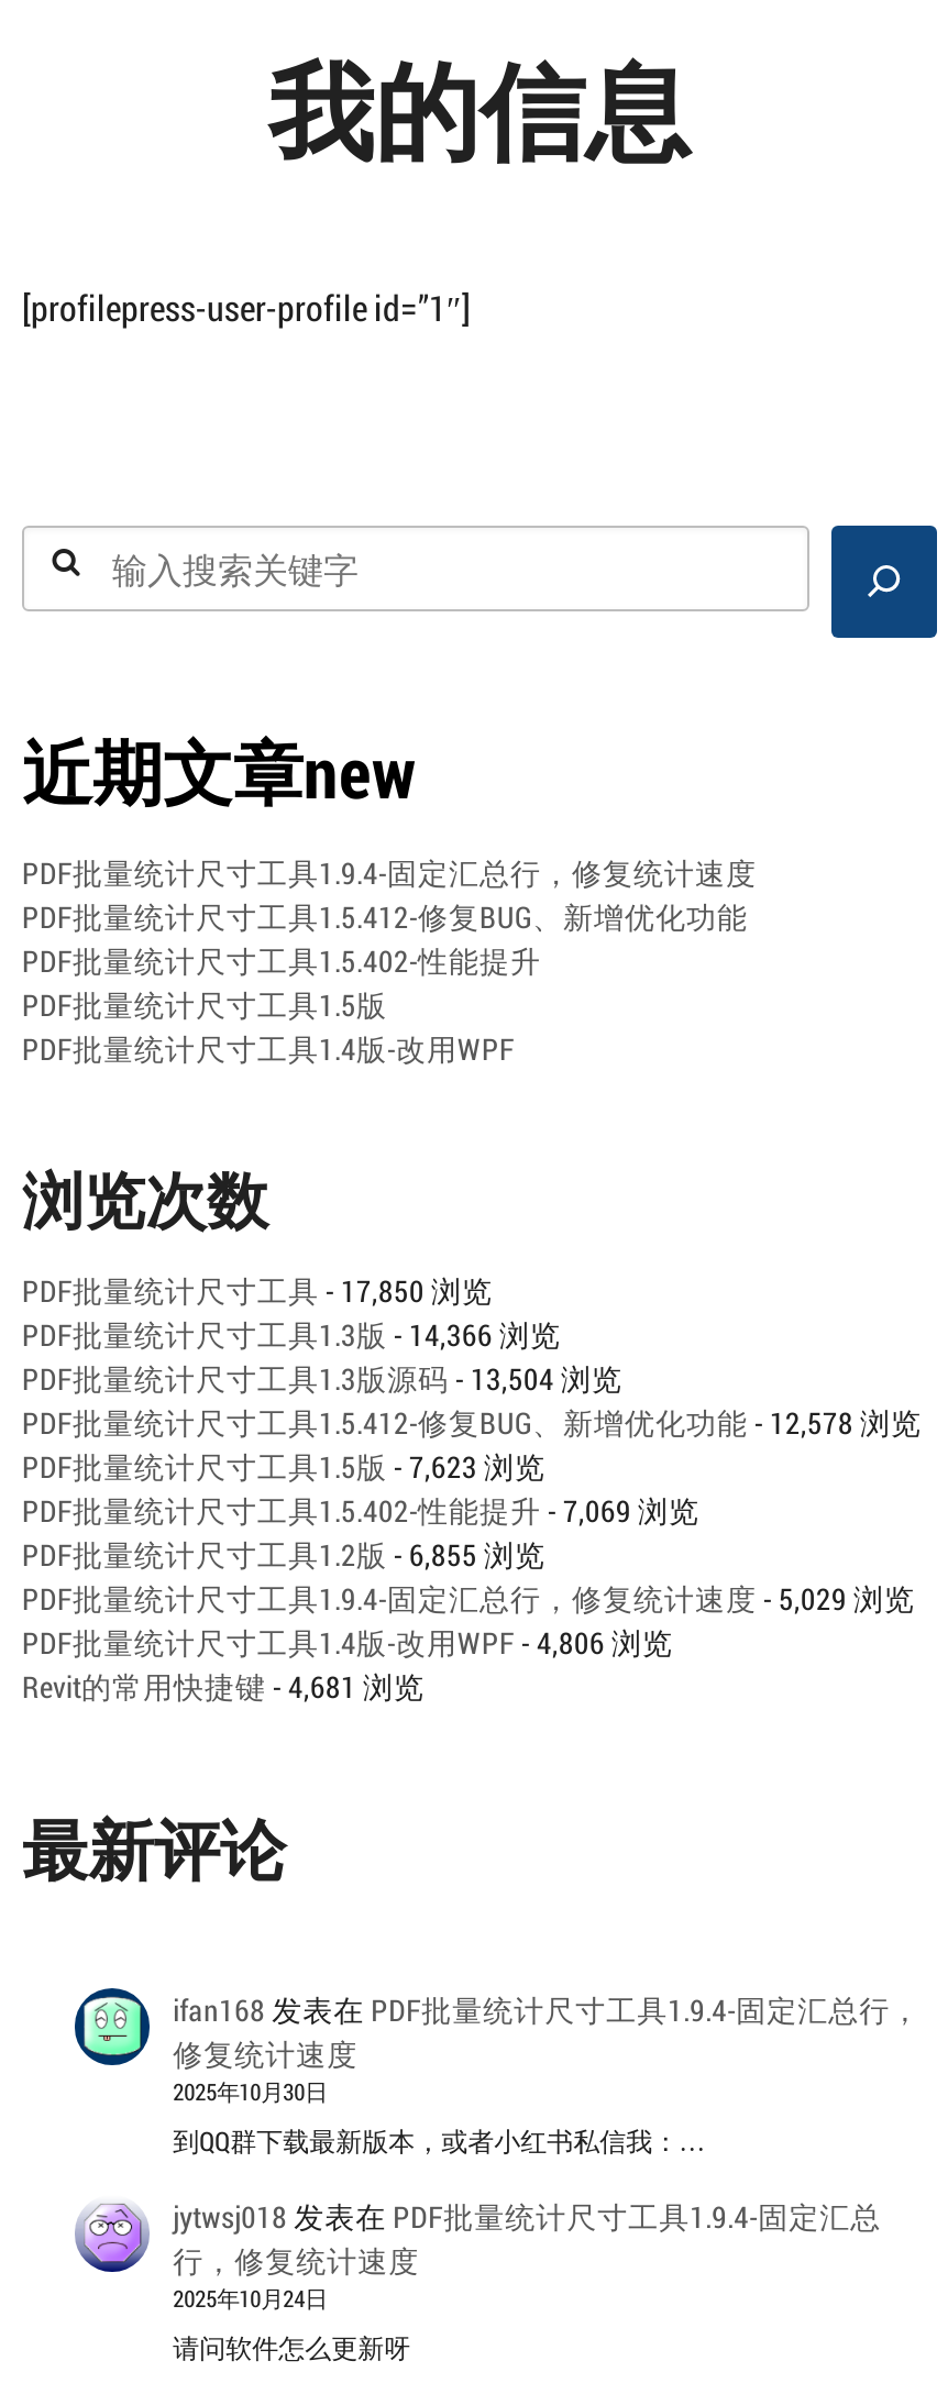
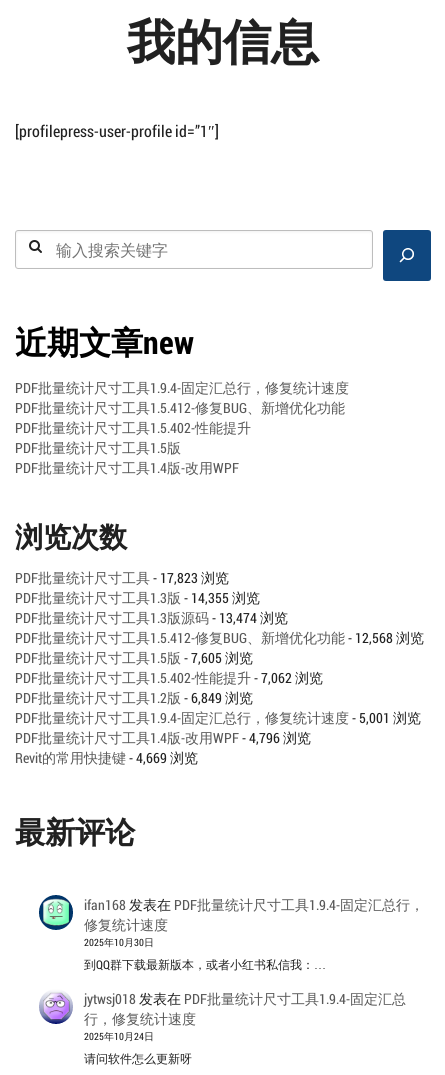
[22,1271,493,1311] PDF批量统计尺寸工具- 17,850 浏览 -> [15,569,229,587] PDF批量统计尺寸工具- 17,823 浏览
[22,1315,561,1355] PDF批量统计尺寸工具1.3版- 14,366 浏览 -> [15,589,260,607] PDF批量统计尺寸工具1.3版- 14,355 浏览
[22,1359,622,1399] PDF批量统计尺寸工具1.3版源码- 13,504 浏览 -> [15,609,288,627] PDF批量统计尺寸工具1.3版源码- 13,474 浏览
[22,1403,922,1443] PDF批量统计尺寸工具1.5.412-修复BUG、新增优化功能- 12,578 浏览 -> [15,629,424,647] PDF批量统计尺寸工具1.5.412-修复BUG、新增优化功能- 12,568 浏览
[22,1447,545,1487] PDF批量统计尺寸工具1.5版- 7,623 浏览 -> [15,649,253,667] PDF批量统计尺寸工具1.5版- 7,605 浏览
[22,1491,699,1531] PDF批量统计尺寸工具1.5.402-性能提升- 7,069 浏览 -> [15,669,323,687] PDF批量统计尺寸工具1.5.402-性能提升- 7,062 浏览
[22,1535,545,1575] PDF批量统计尺寸工具1.2版- 6,855 浏览 -> [15,689,253,707] PDF批量统计尺寸工具1.2版- 6,849 浏览
[22,1579,915,1619] PDF批量统计尺寸工具1.9.4-固定汇总行，修复统计速度- 5,029 浏览 -> [15,709,421,727] PDF批量统计尺寸工具1.9.4-固定汇总行，修复统计速度- 5,001 浏览
[22,1623,673,1663] PDF批量统计尺寸工具1.4版-改用WPF - 4,806 浏览 -> [15,729,311,747] PDF批量统计尺寸工具1.4版-改用WPF - 4,796 浏览
[22,1667,425,1707] Revit的常用快捷键- 4,681 浏览 -> [15,749,198,767] Revit的常用快捷键- 4,669 浏览

